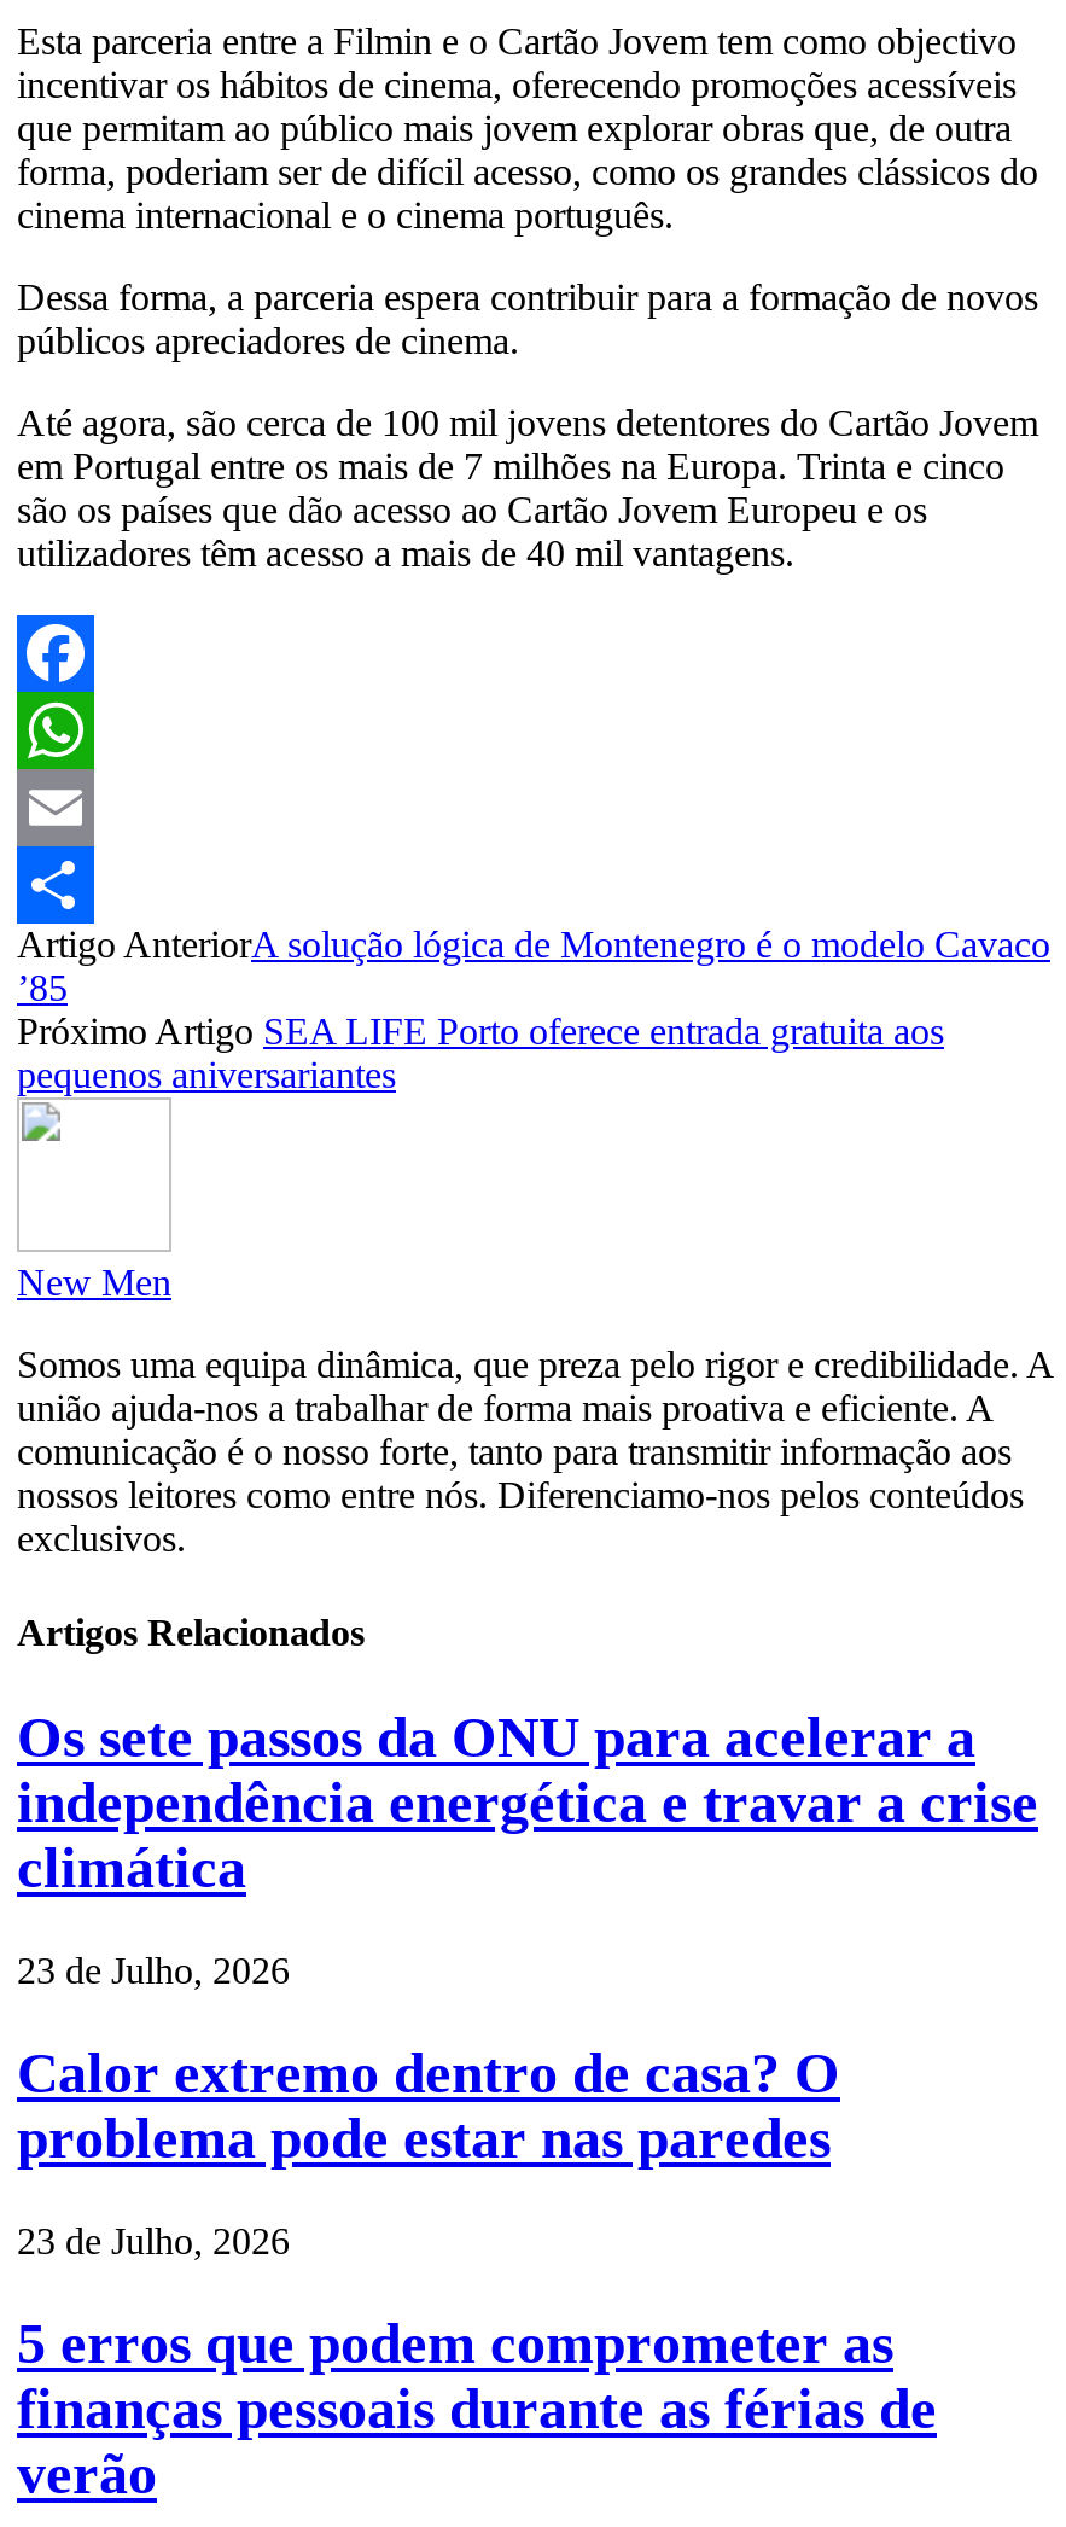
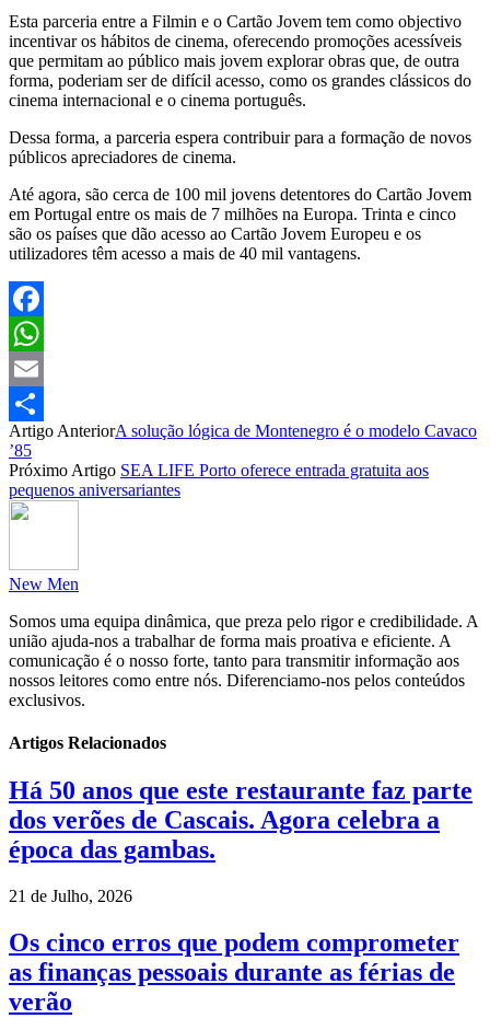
[17,1707,1038,2440] Os sete passos da ONU para acelerar a | independência energética e travar a crise | climática | 23 de Julho, 2026 | Calor extremo dentro de casa? O | problema pode estar nas paredes | 23 de Julho, 2026 | 5 erros que podem comprometer as | finanças pessoais durante as férias de -> [9,776,472,986] Há 50 anos que este restaurante faz parte | dos verões de Cascais. Agora celebra a | época das gambas. | 21 de Julho, 2026 | Os cinco erros que podem comprometer | as finanças pessoais durante as férias de

